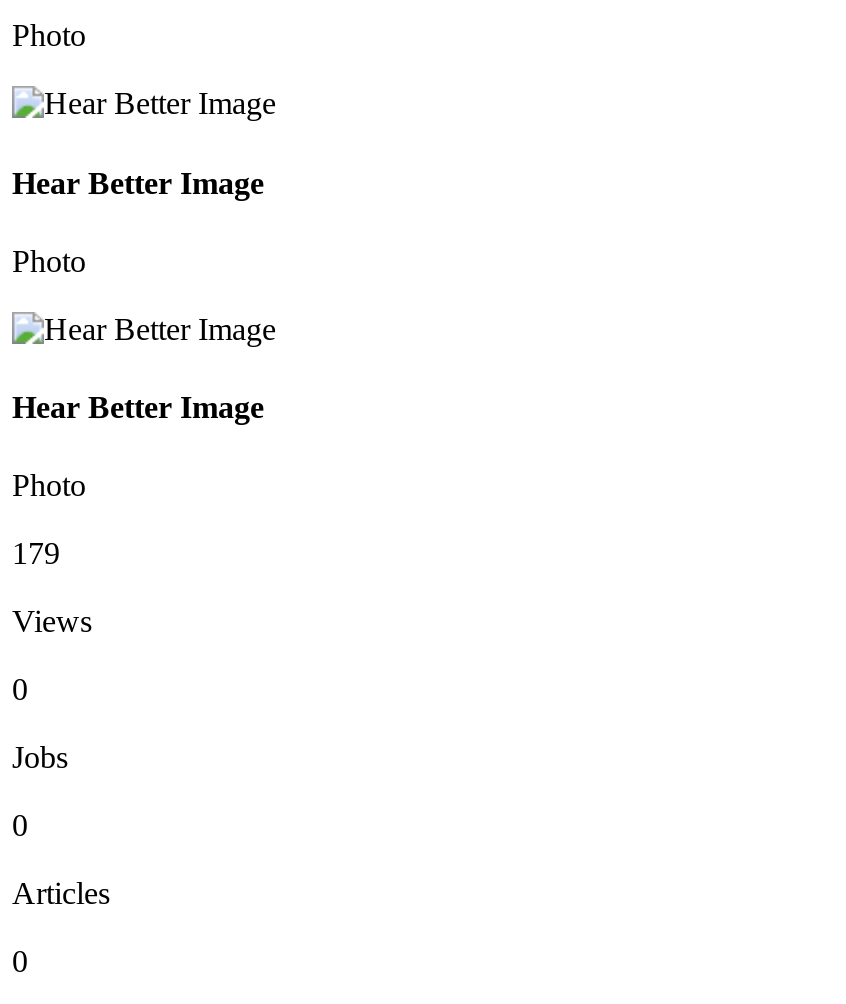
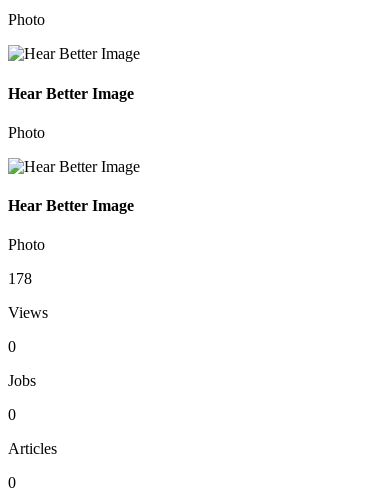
[12,537,60,571] 179 -> [8,270,32,287] 178

